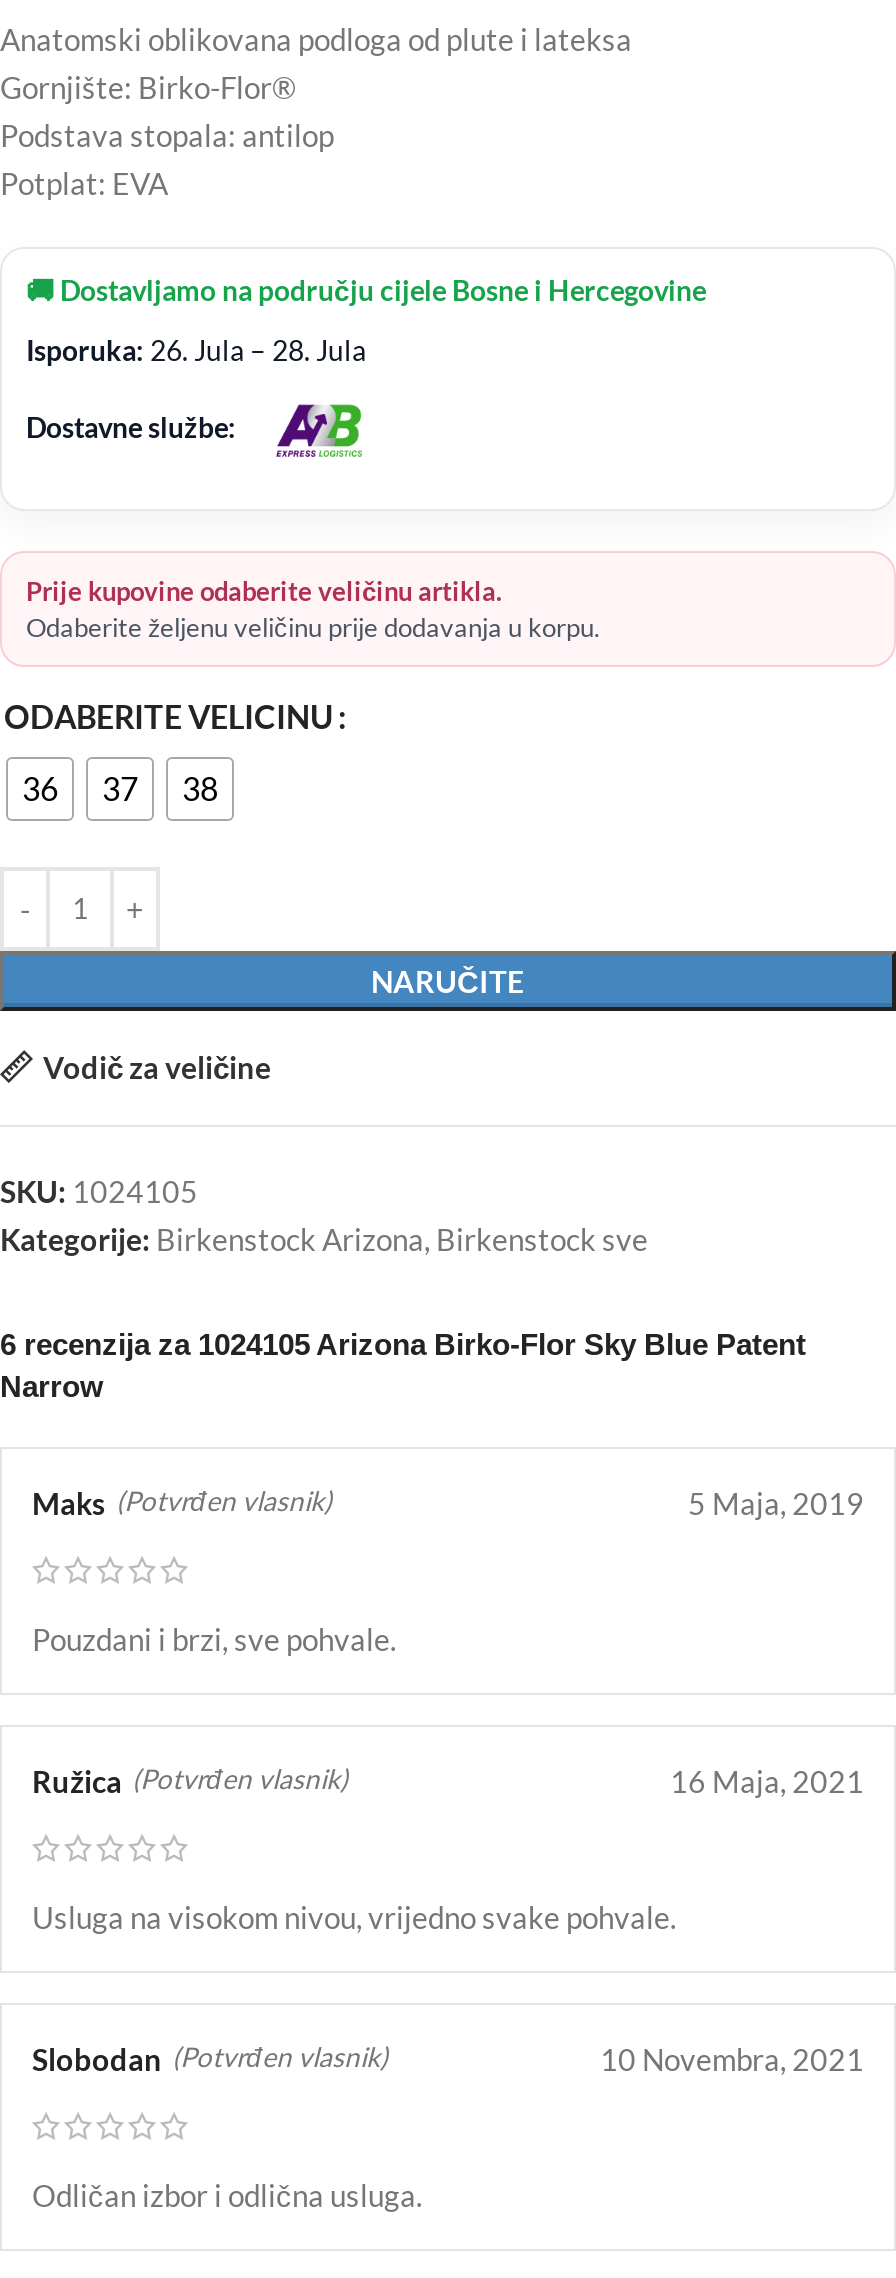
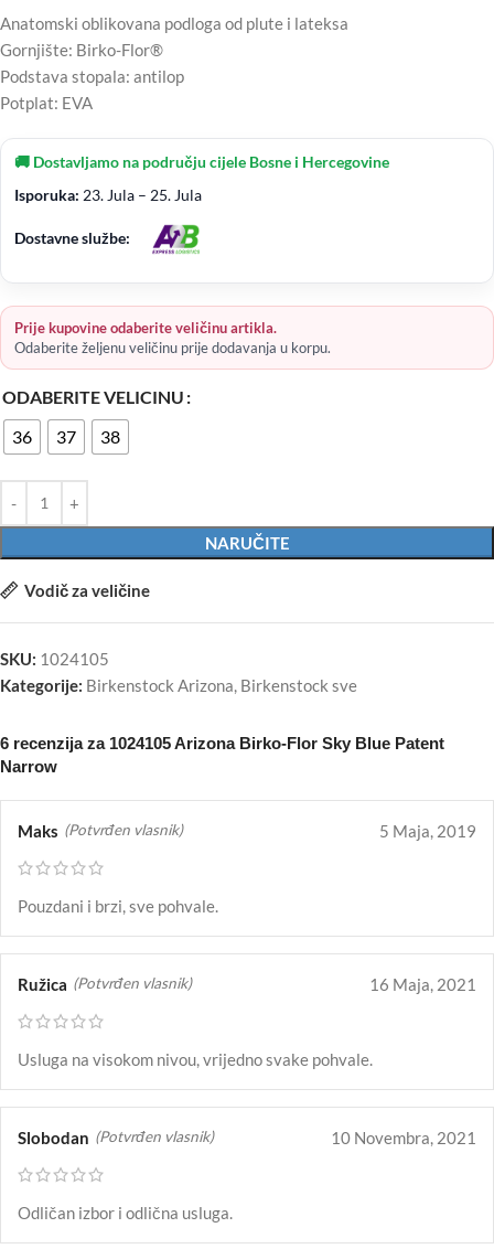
[26,332,366,366] Isporuka: 26. Jula – 28. Jula -> [14,185,202,204] Isporuka: 23. Jula – 25. Jula

